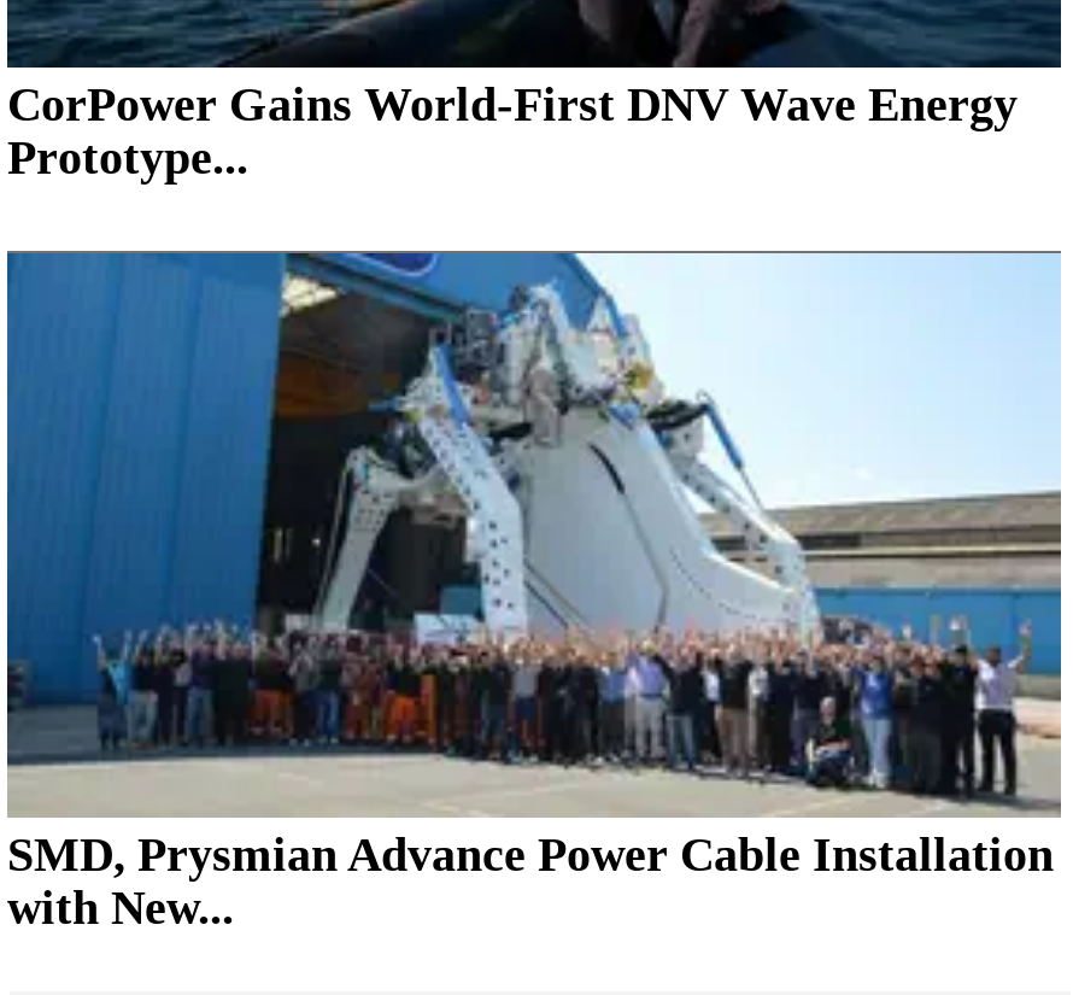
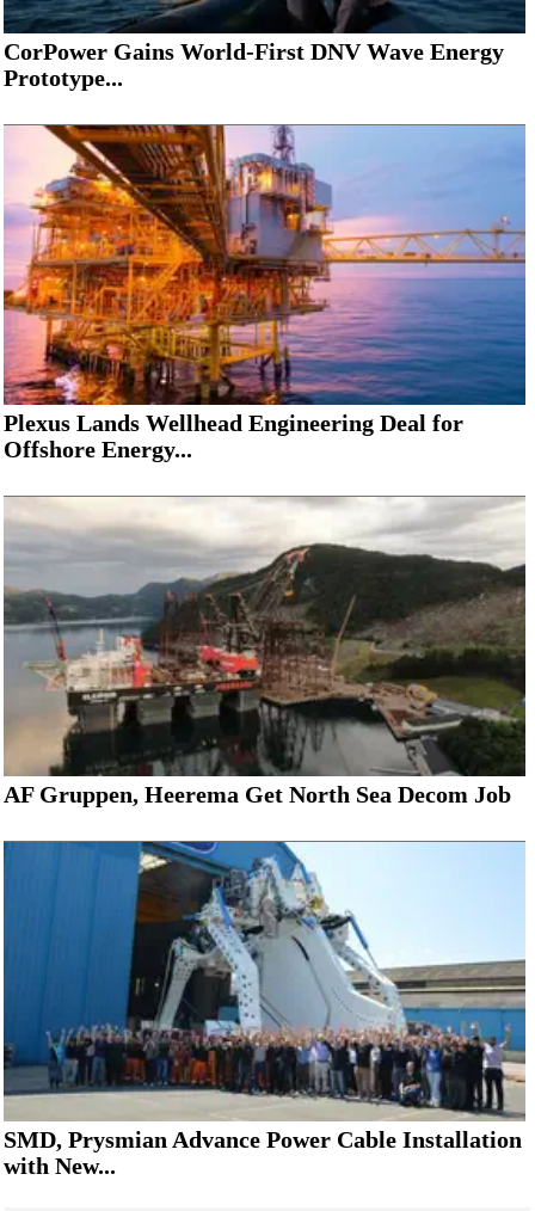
none -> [4,124,525,462] [image] | Plexus Lands Wellhead Engineering Deal for | Offshore Energy...
none -> [4,496,527,807] [image] | AF Gruppen, Heerema Get North Sea Decom Job

